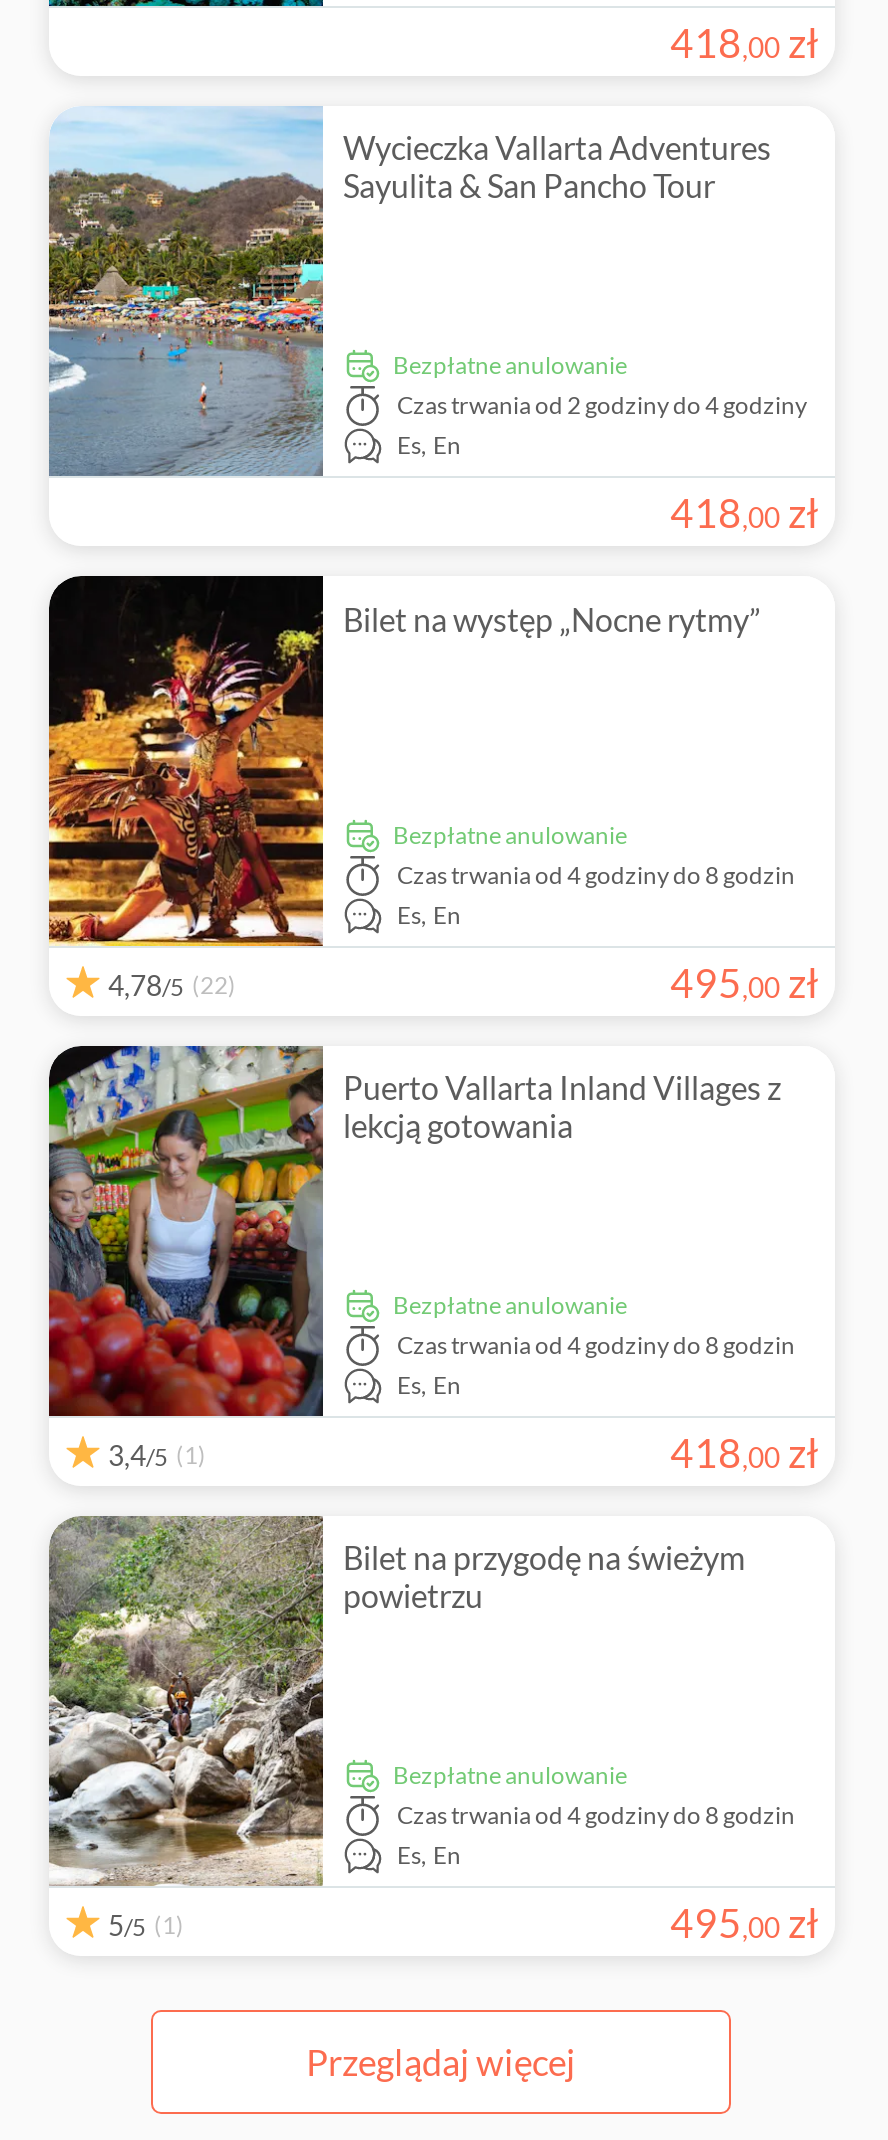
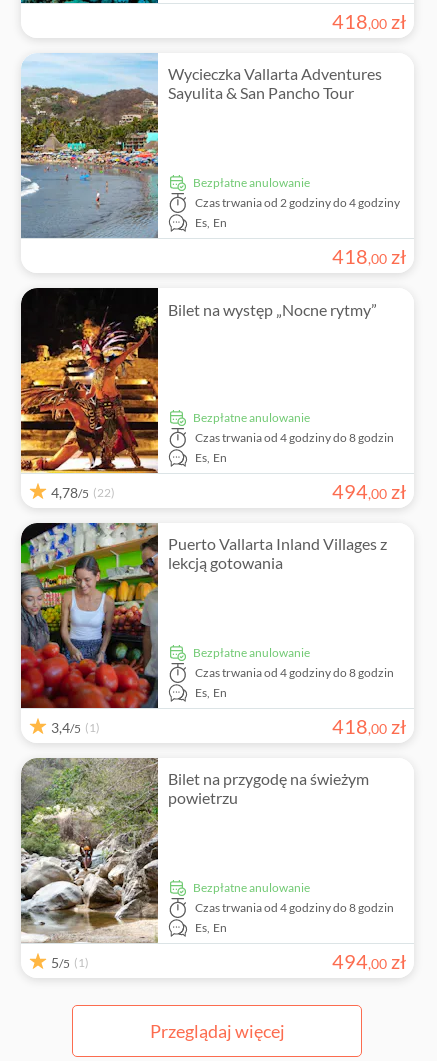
[670,957,818,1005] 495, 00 zł -> [331,478,405,502] 494, 00 zł
[670,1897,818,1945] 495, 00 zł -> [331,948,405,972] 494, 00 zł

